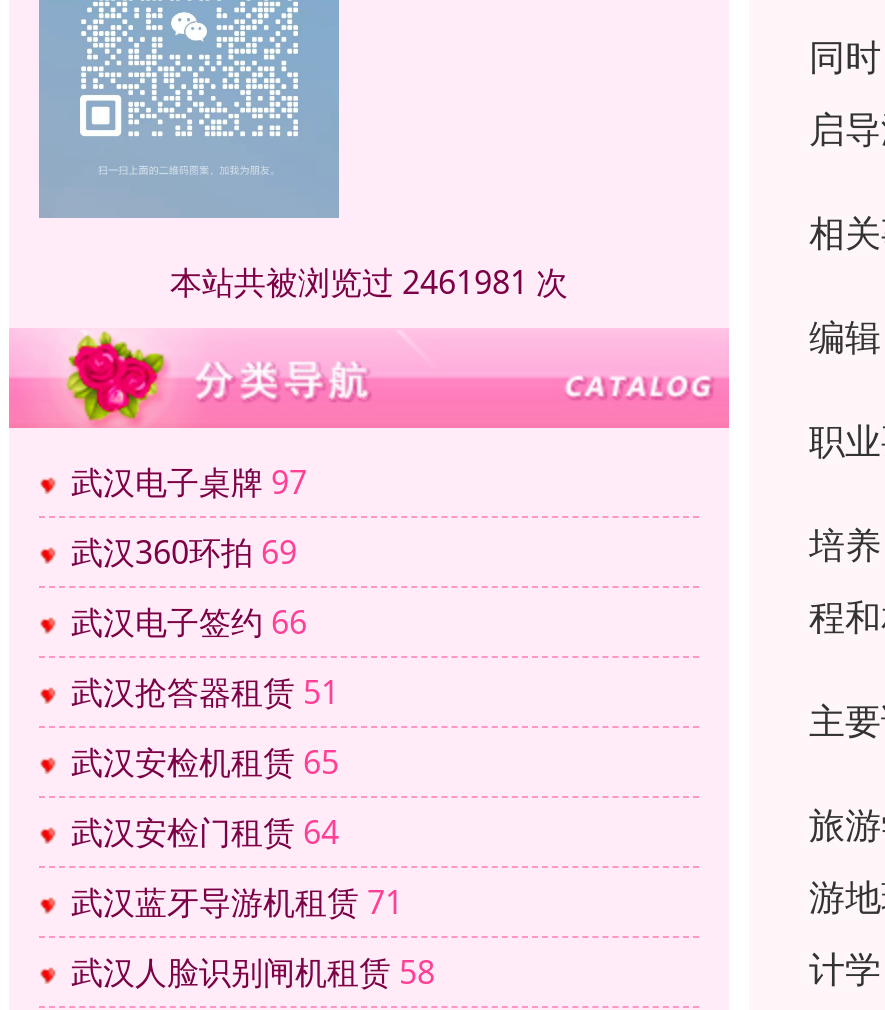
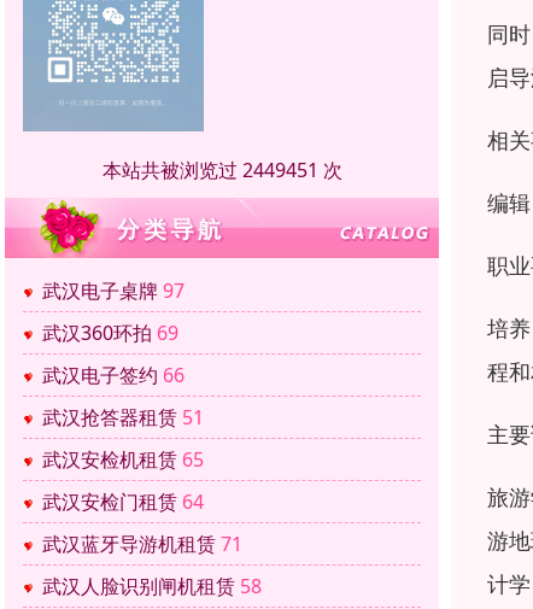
[170,260,568,304] 本站共被浏览过 2461981 次 -> [102,157,342,183] 本站共被浏览过 2449451 次

